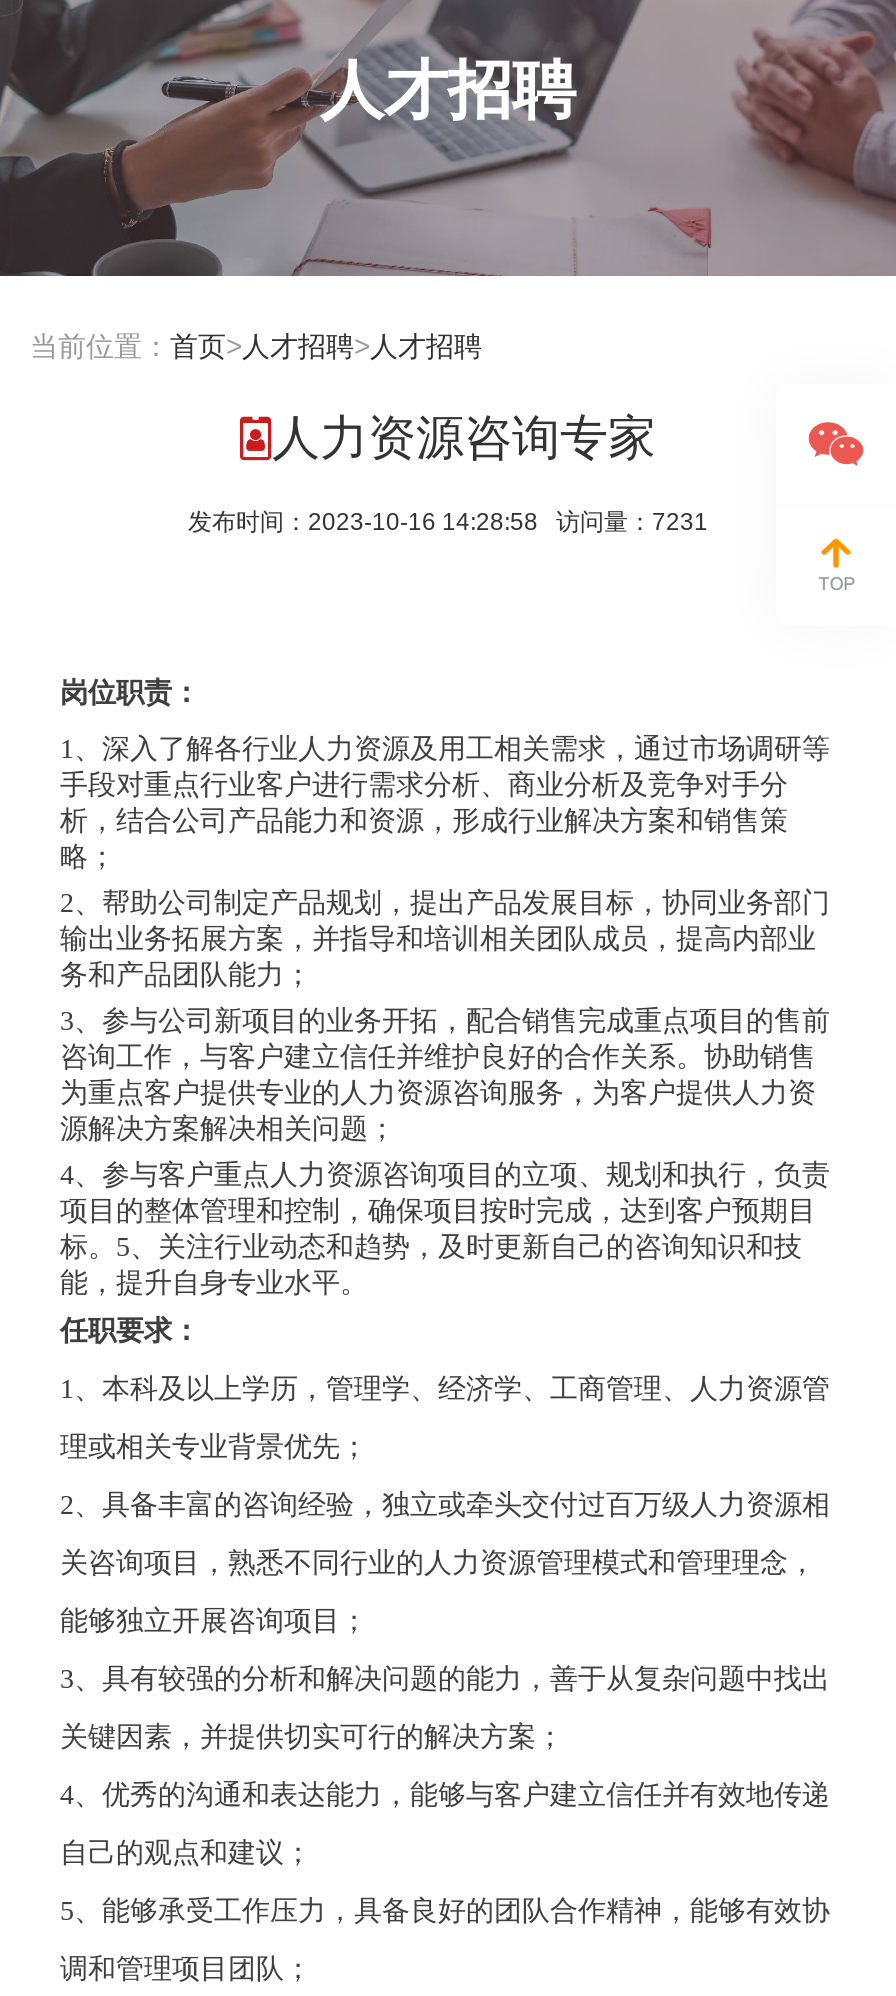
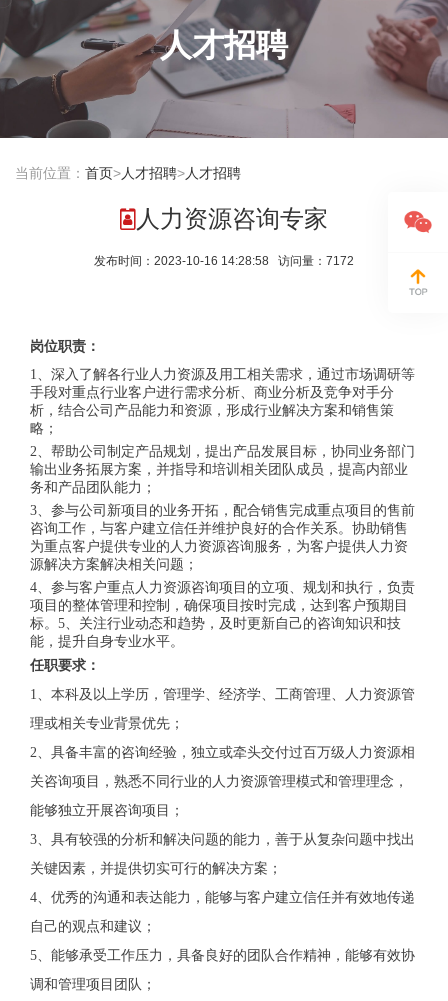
[188,508,708,536] 发布时间：2023-10-16 14:28:58 访问量：7231 -> [94,254,354,268] 发布时间：2023-10-16 14:28:58 访问量：7172

